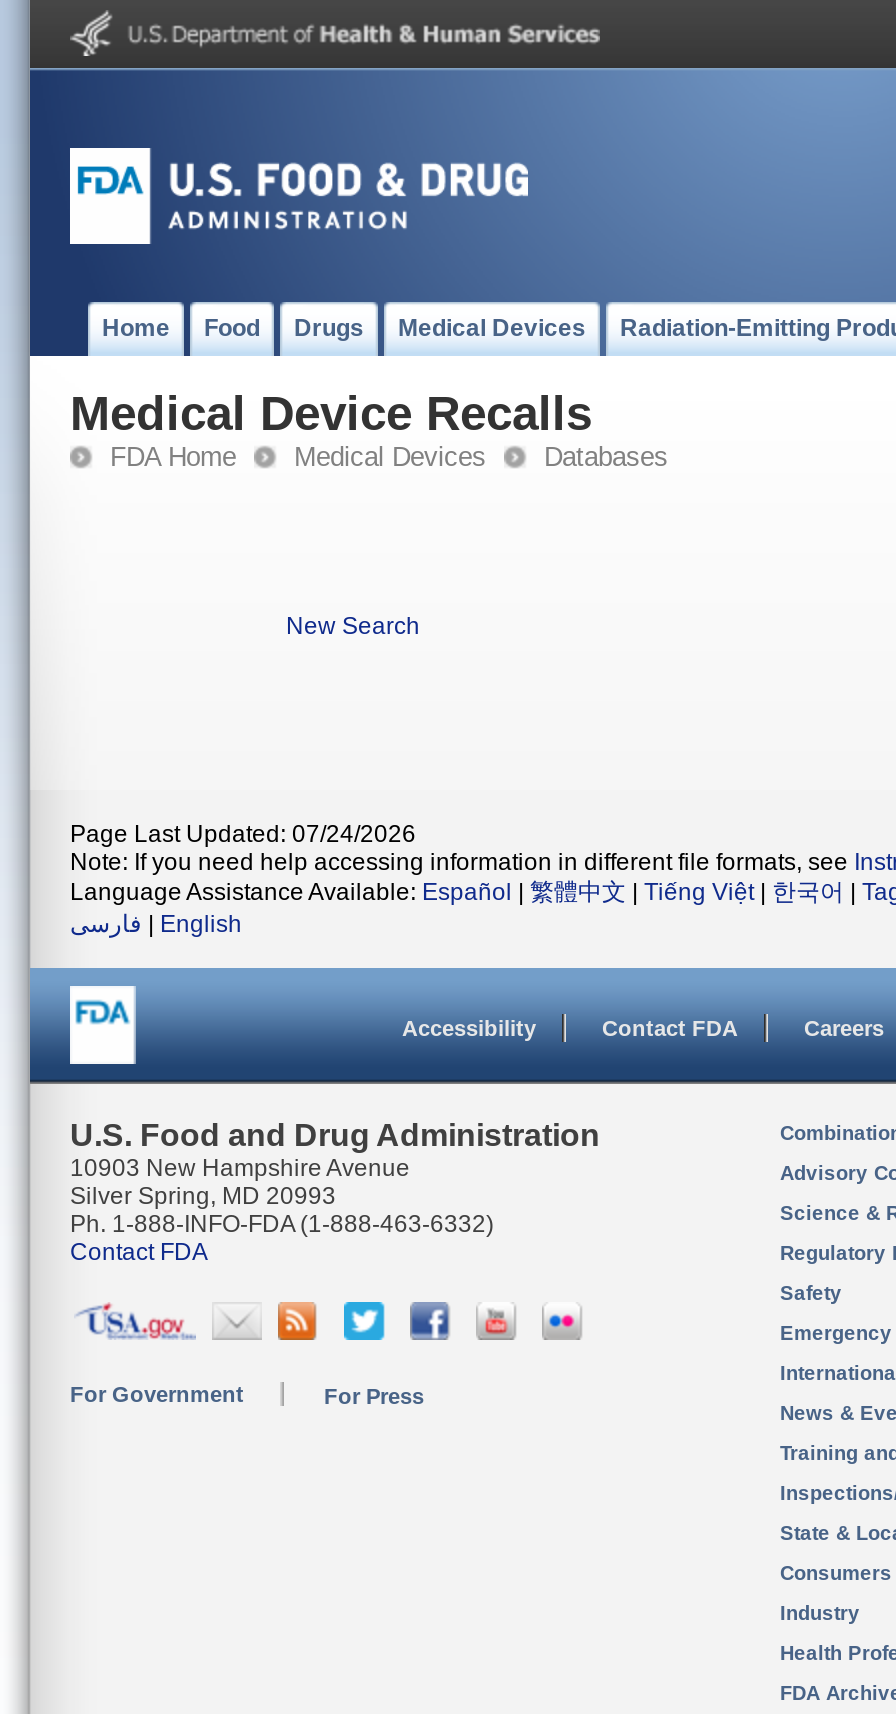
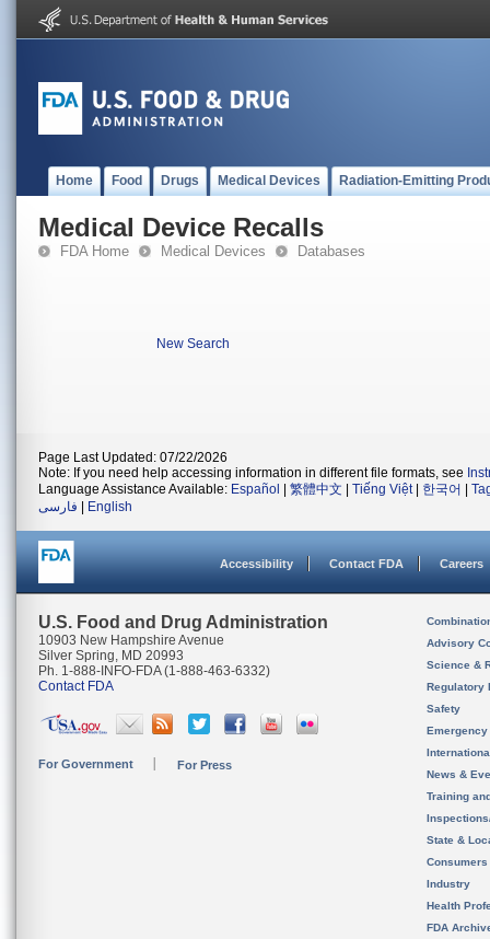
[70,820,416,848] Page Last Updated: 07/24/2026 -> [38,450,227,465] Page Last Updated: 07/22/2026

